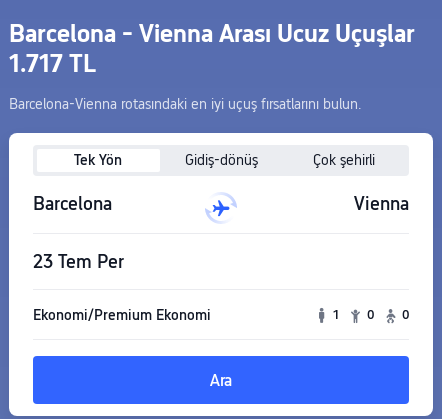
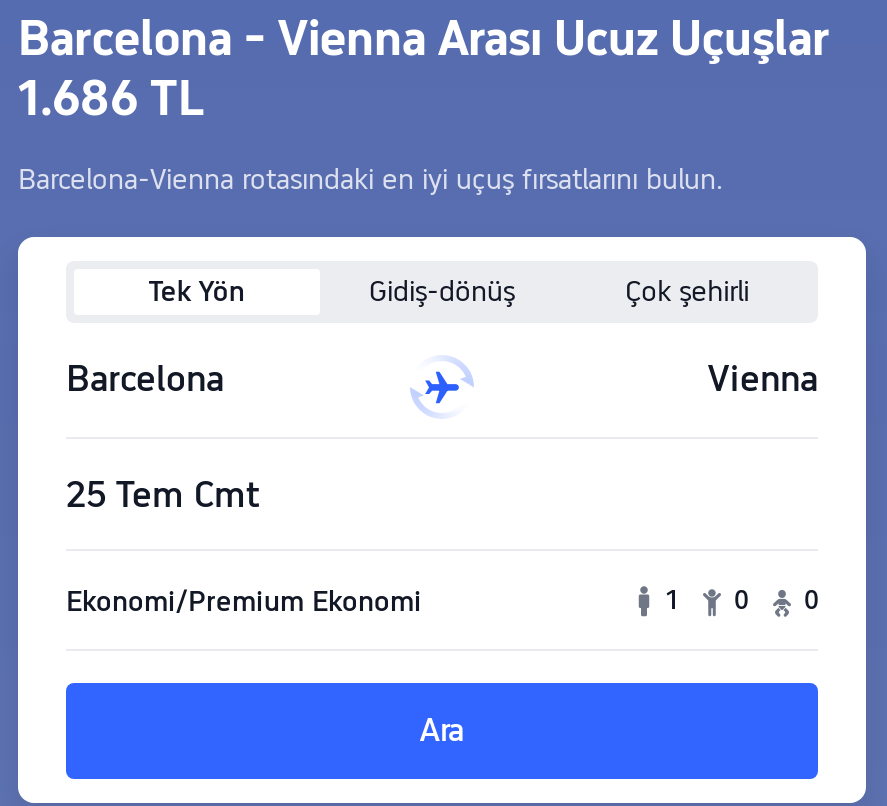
[9,49,96,78] 1.717 TL -> [18,68,204,126] 1.686 TL
[33,251,124,272] 23 Tem Per -> [66,472,260,514] 25 Tem Cmt

